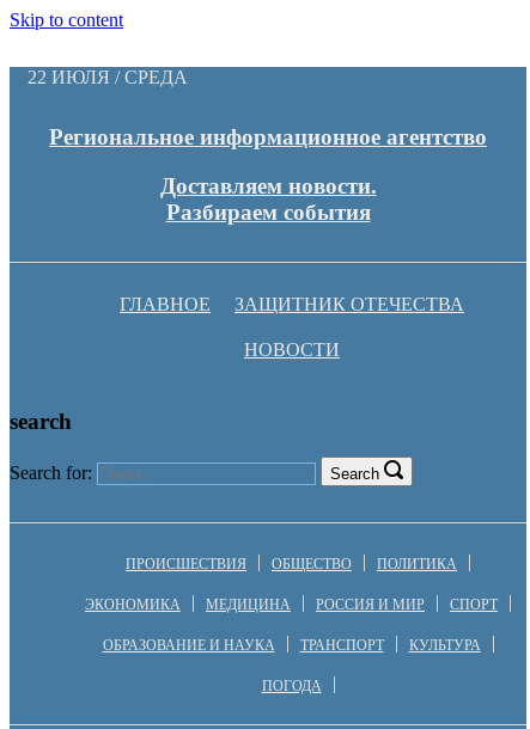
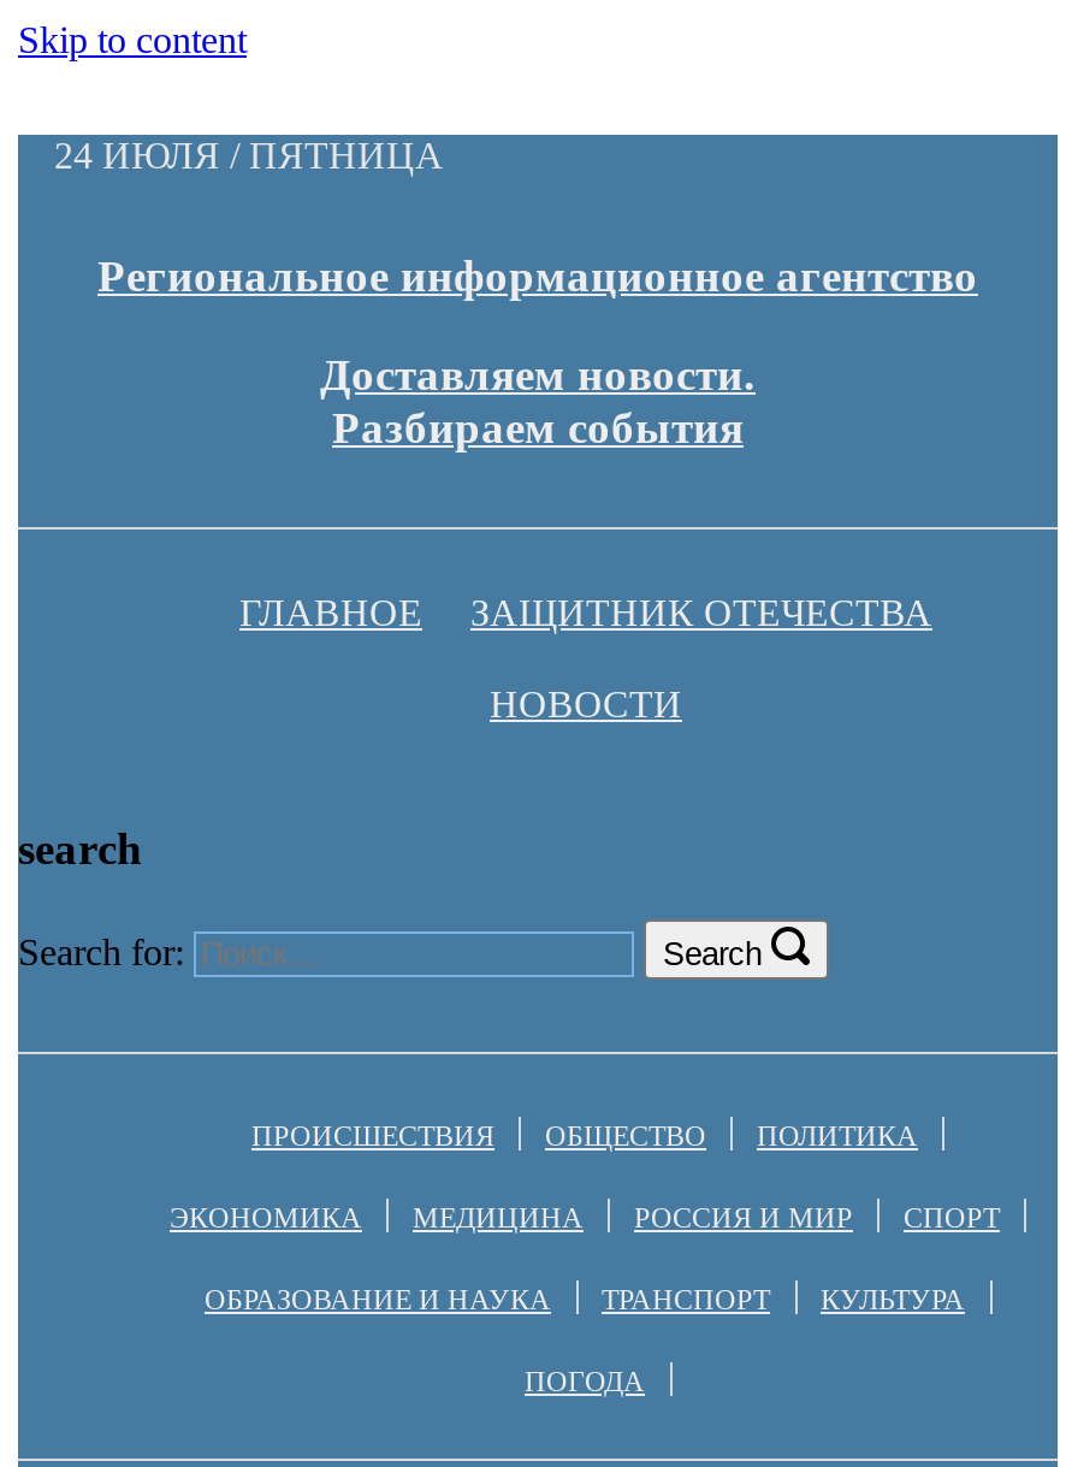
[28,67,188,87] 22 ИЮЛЯ / СРЕДА -> [54,135,444,176] 24 ИЮЛЯ / ПЯТНИЦА

